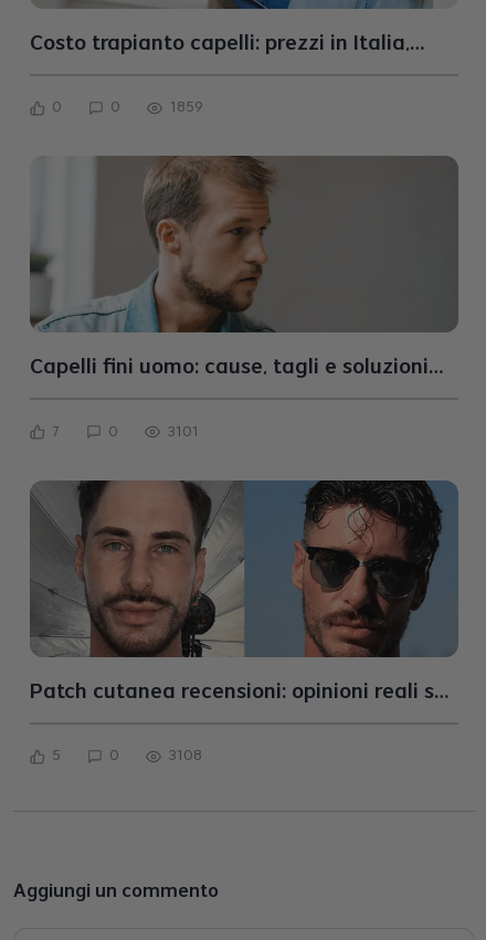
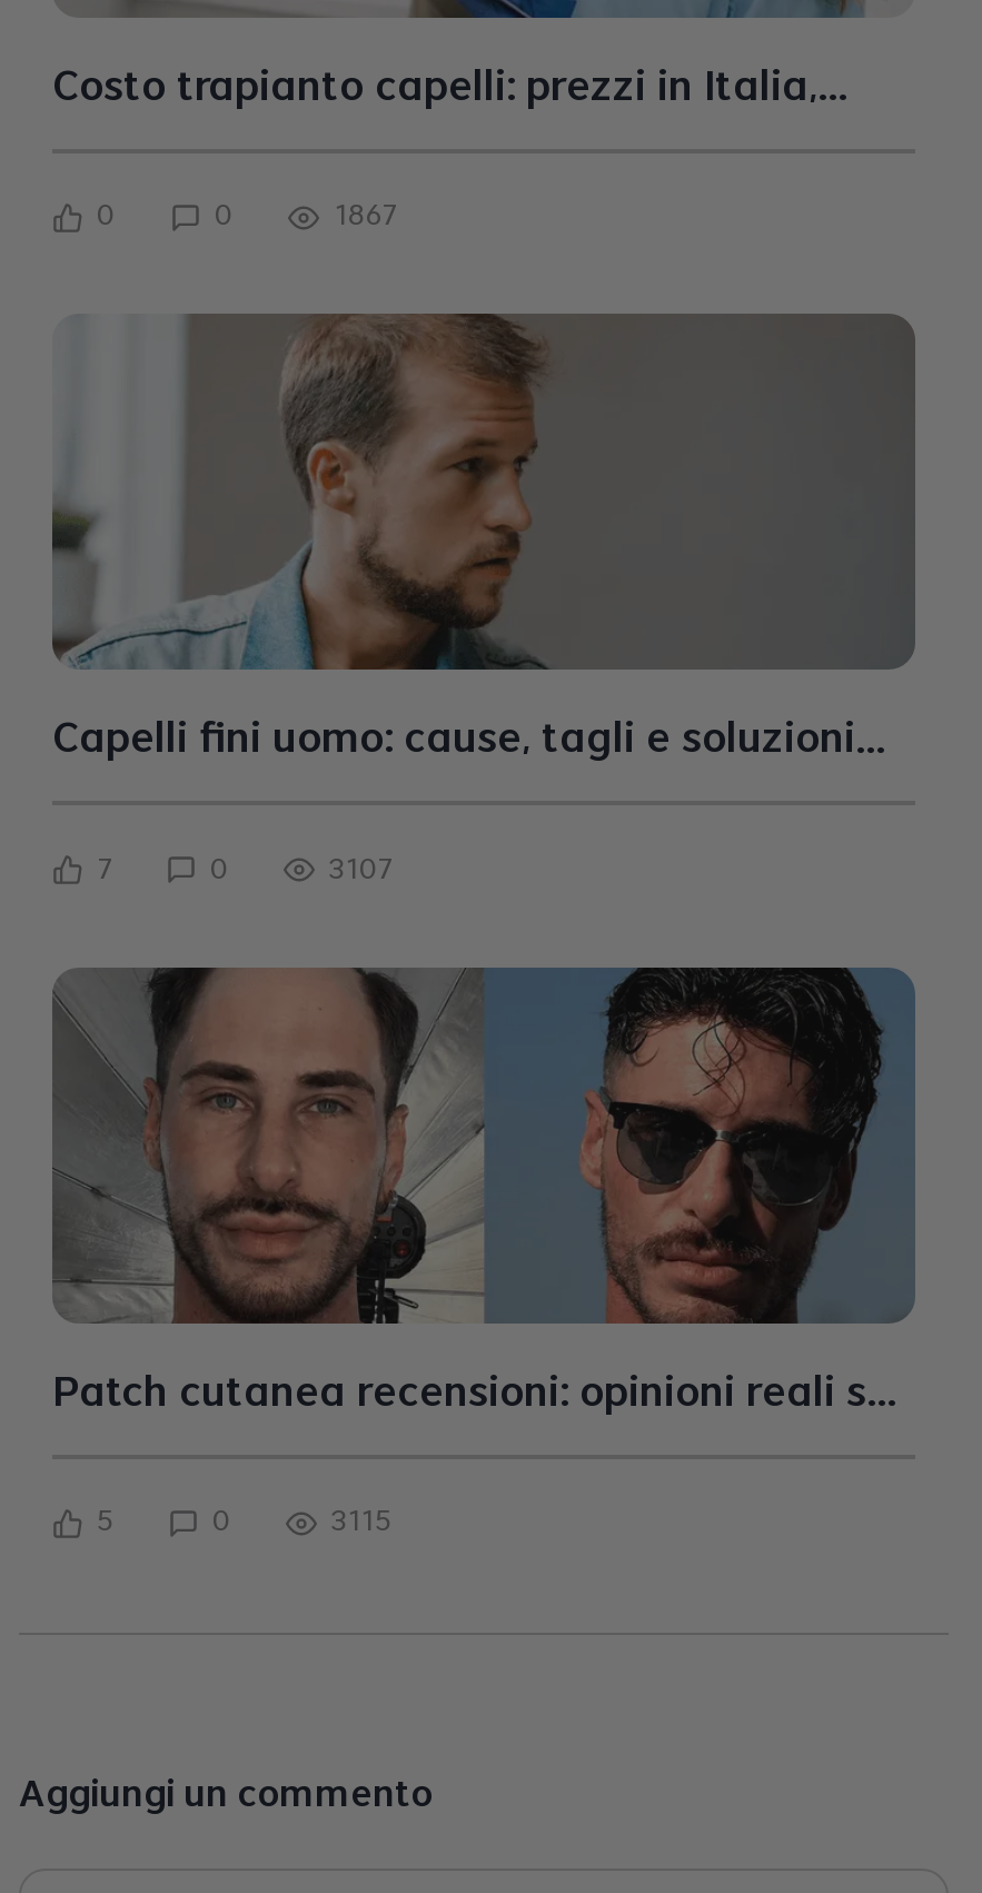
[169,100,203,115] 1859 -> [333,201,397,232] 1867
[167,424,199,440] 3101 -> [328,854,393,885] 3107
[168,748,202,764] 3108 -> [330,1507,393,1538] 3115

